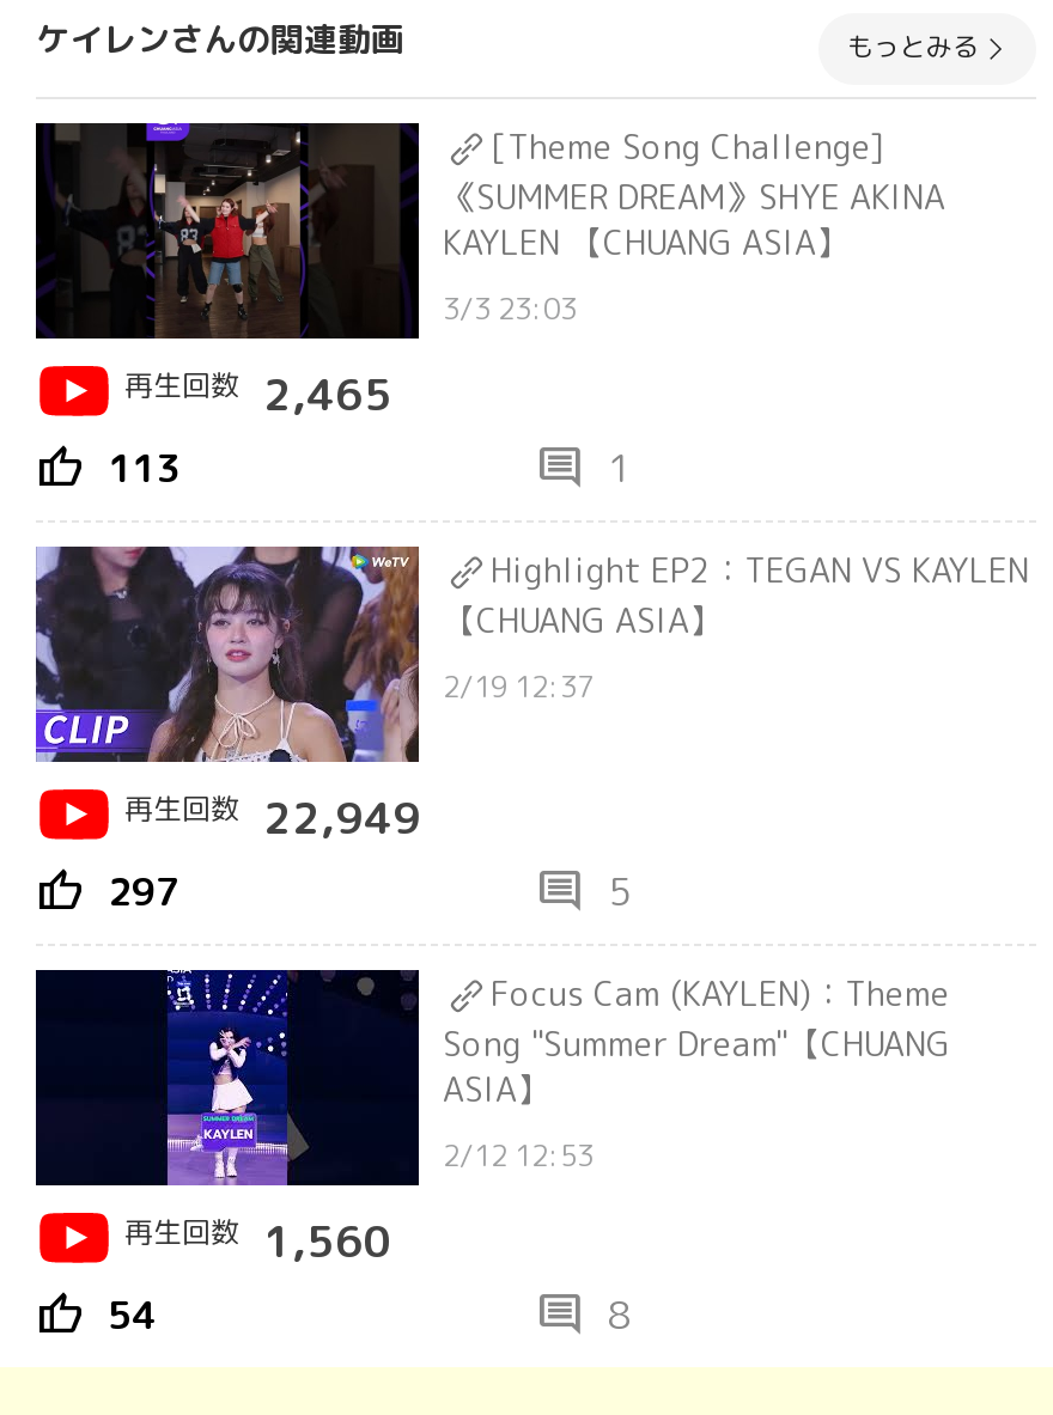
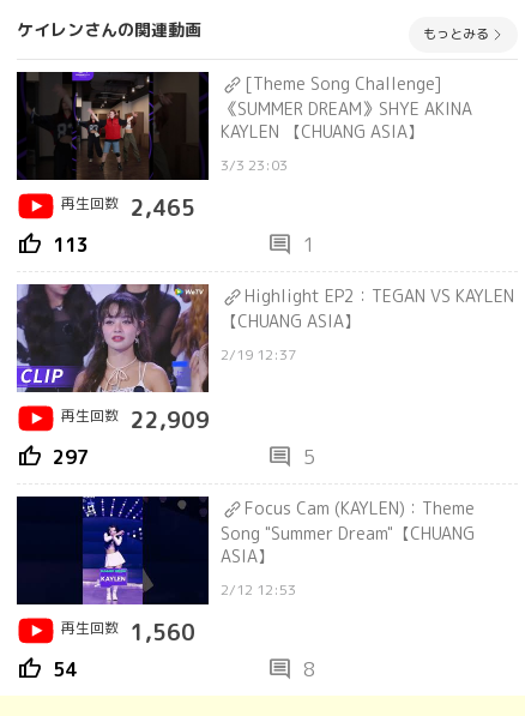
[124,788,421,848] 再生回数 22,949 -> [61,405,210,435] 再生回数 22,909

